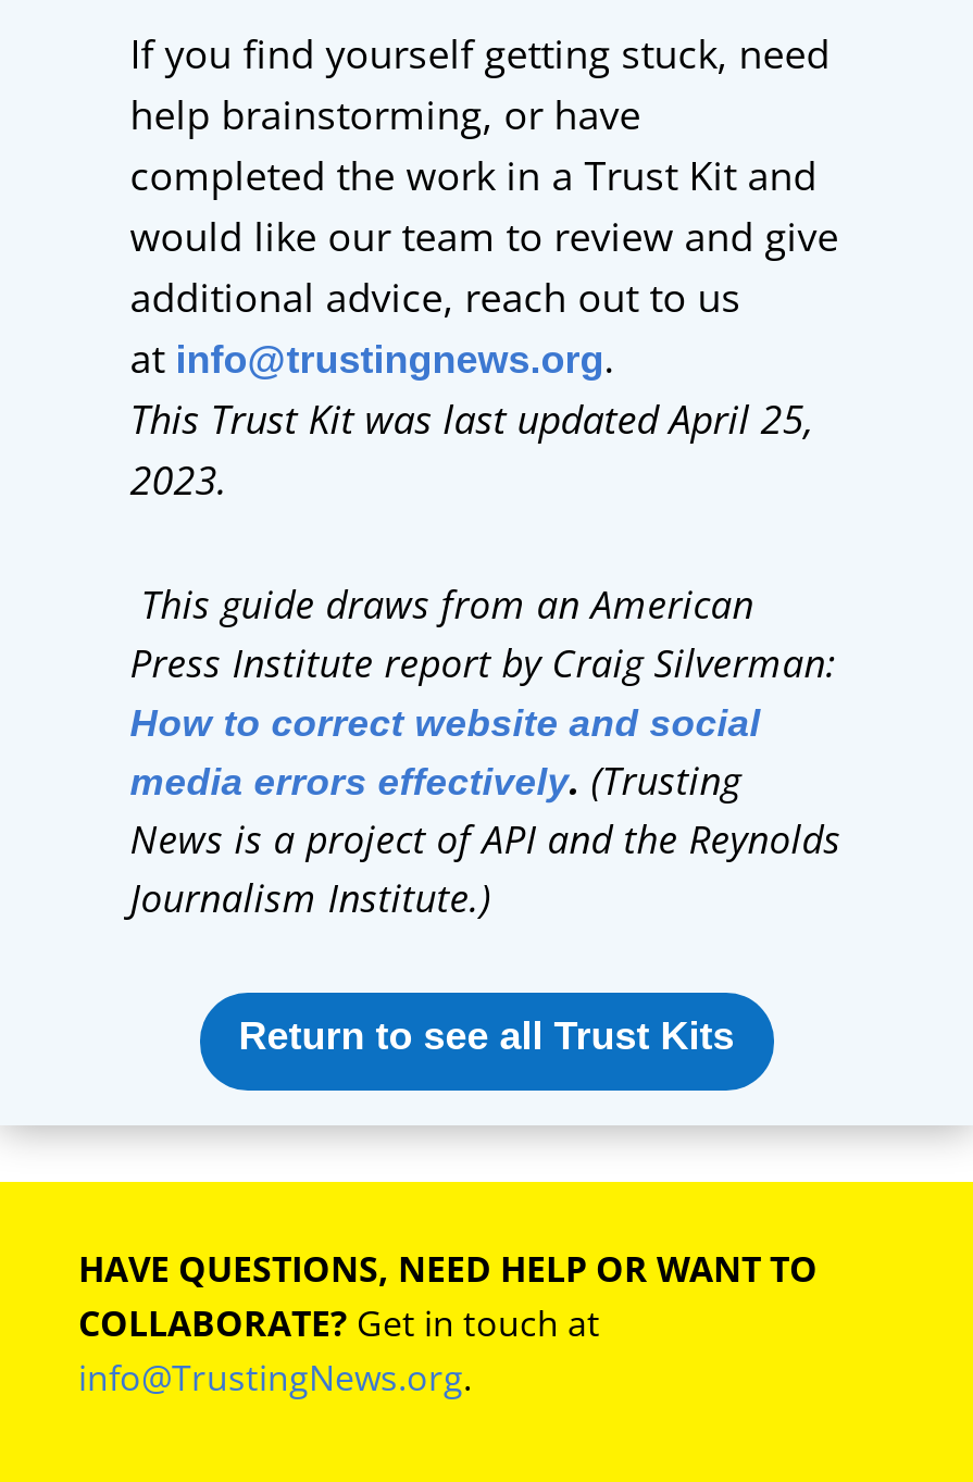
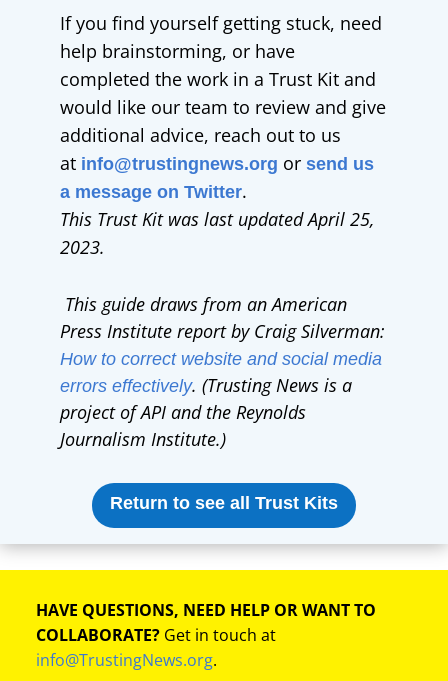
[130,331,615,383] at info@trustingnews.org. -> [60,150,374,202] at info@trustingnews.org or send us | a message on Twitter.

